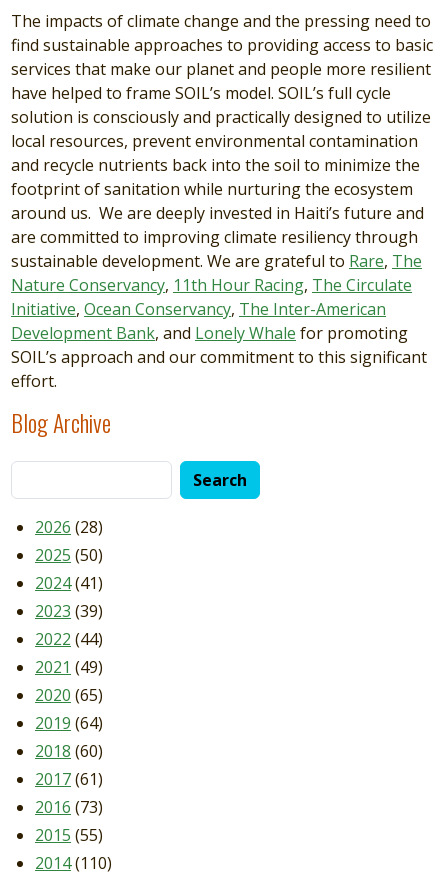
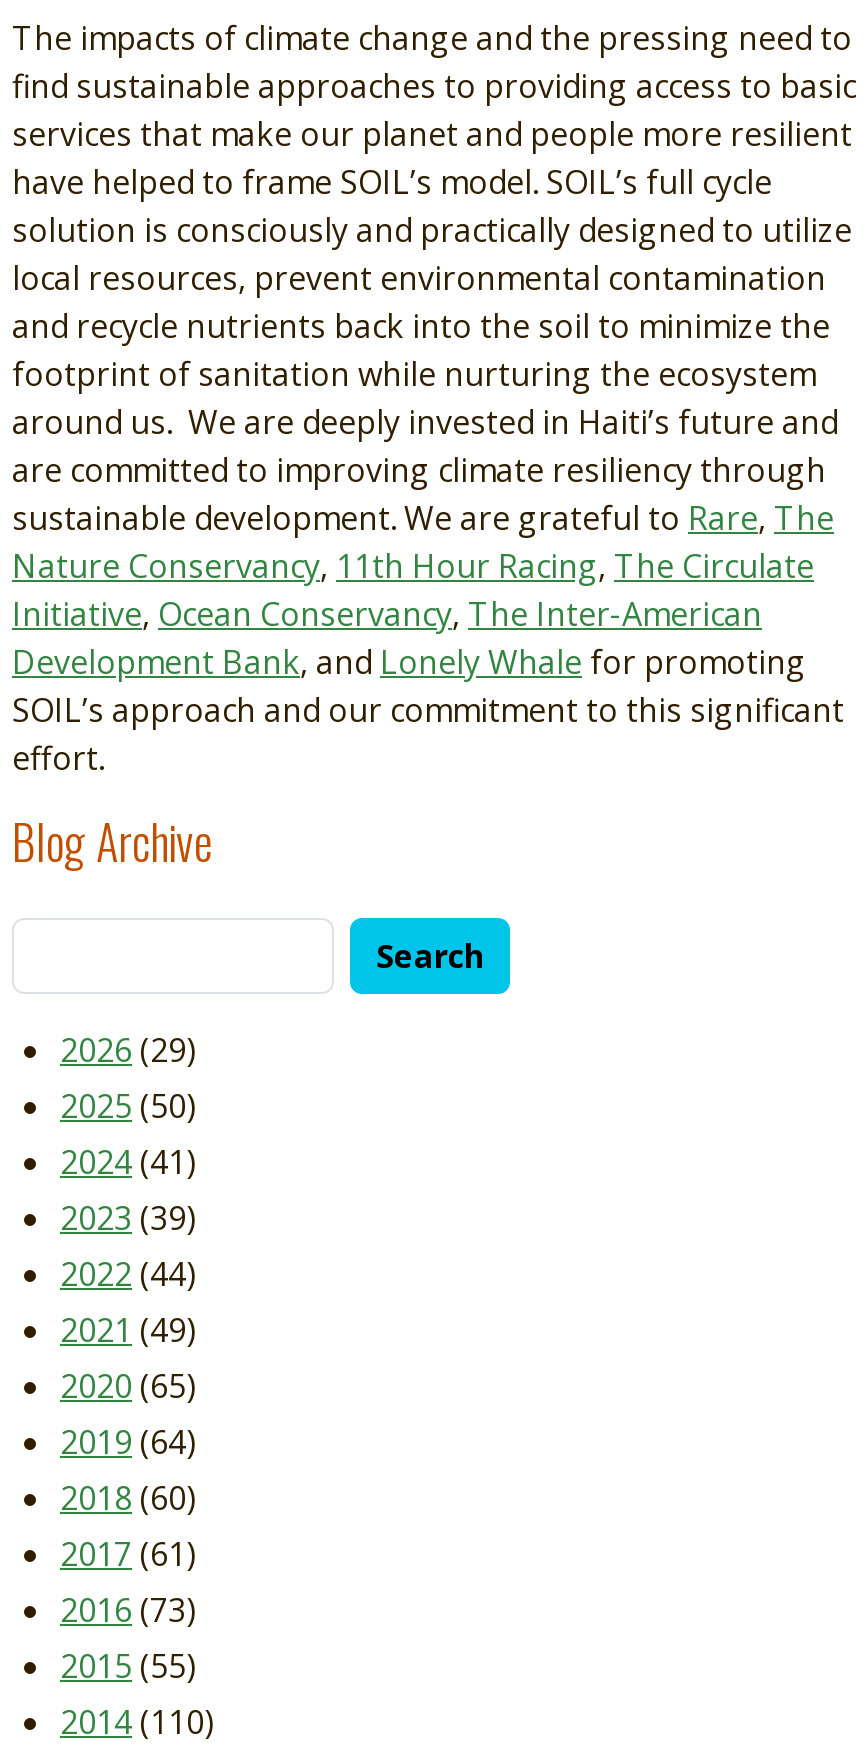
[35,516,103,538] 2026 (28) -> [60,1028,196,1072] 2026 (29)

